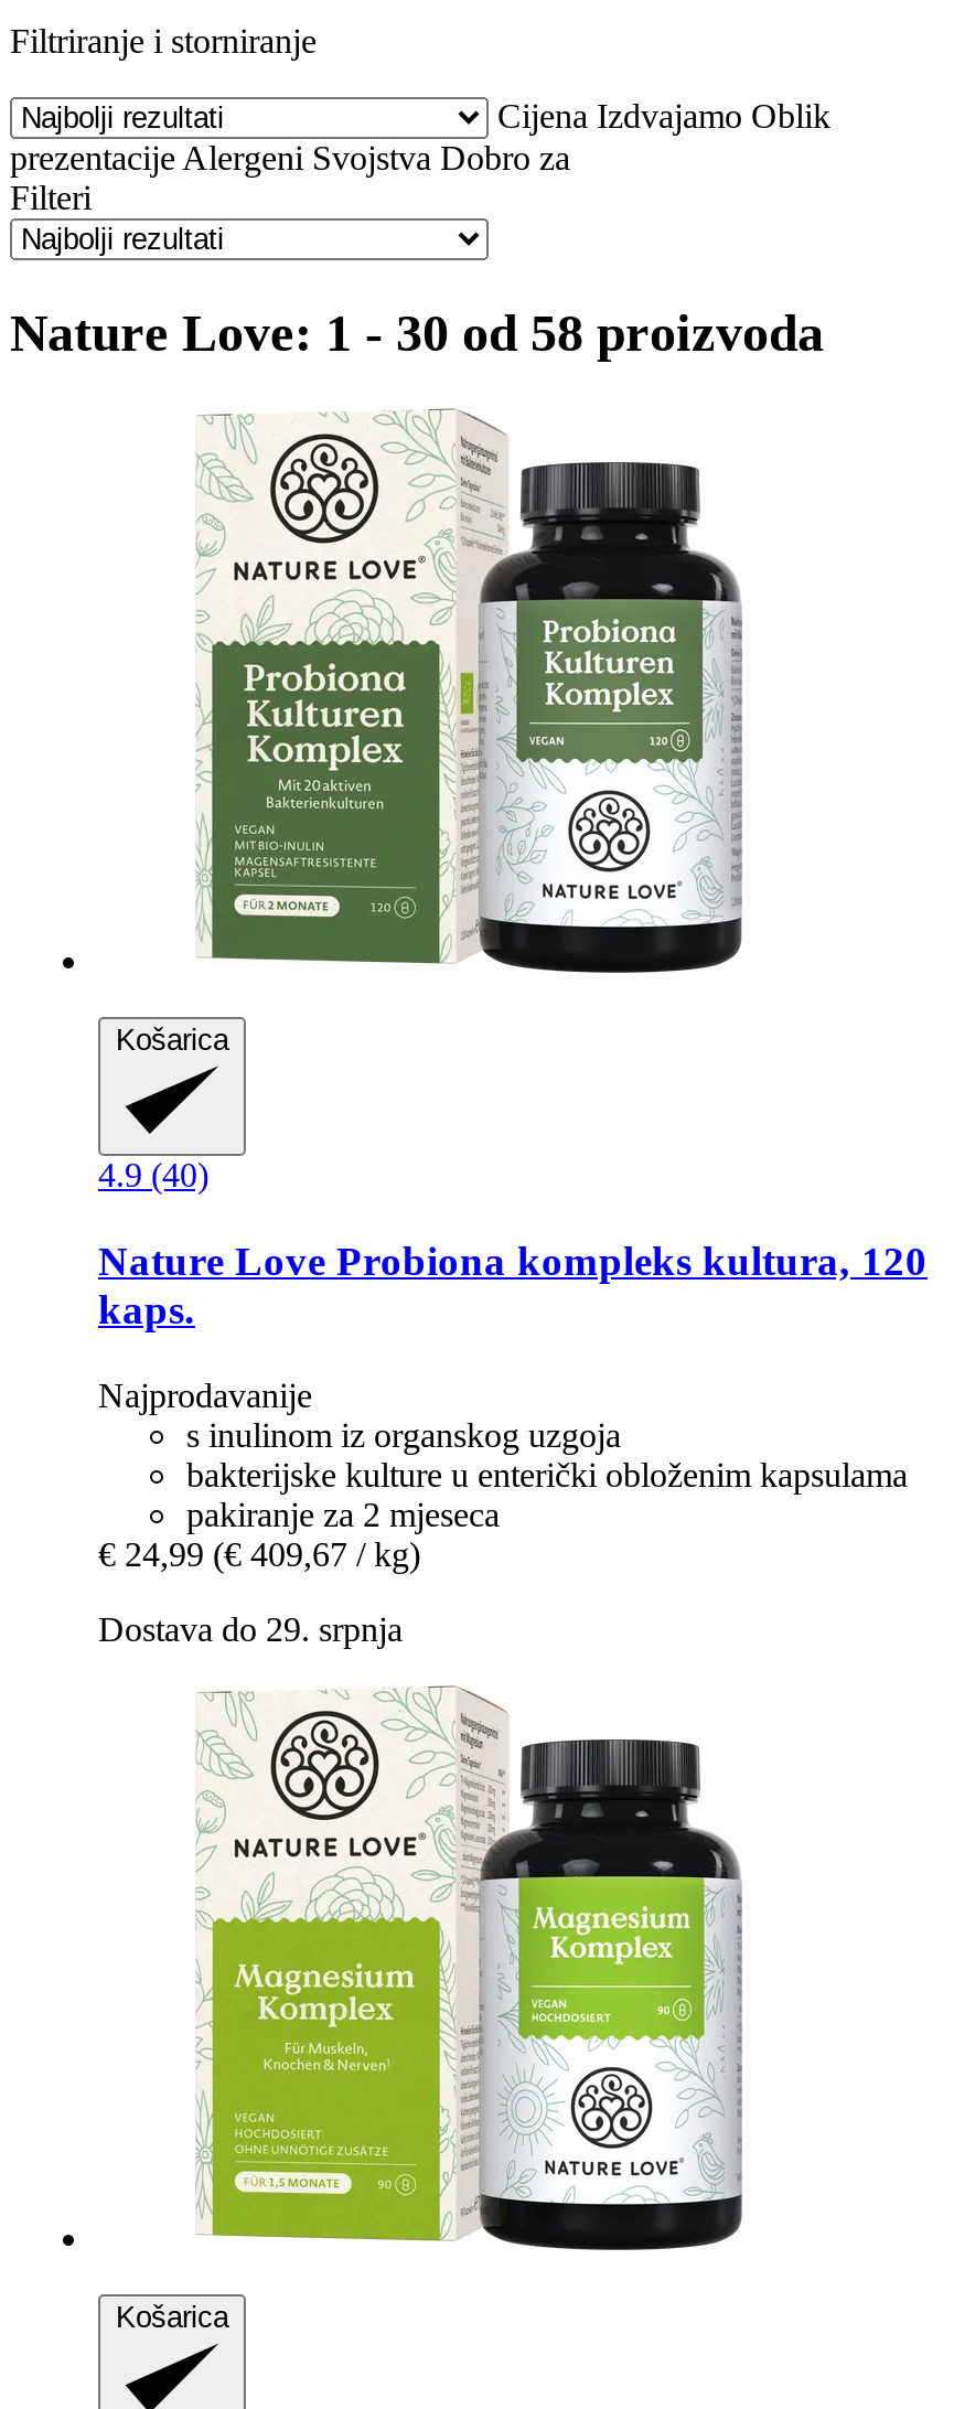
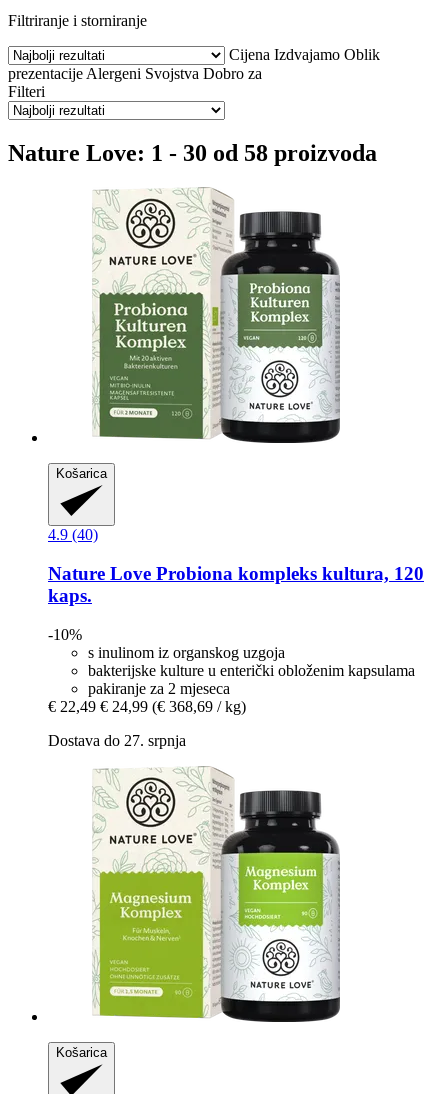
[98,1376,312,1414] Najprodavanije -> [48,626,82,643] -10%
[98,1535,420,1572] € 24,99 (€ 409,67 / kg) -> [48,698,246,715] € 22,49 € 24,99 (€ 368,69 / kg)
[98,1610,403,1647] Dostava do 29. srpnja -> [48,732,186,749] Dostava do 27. srpnja

